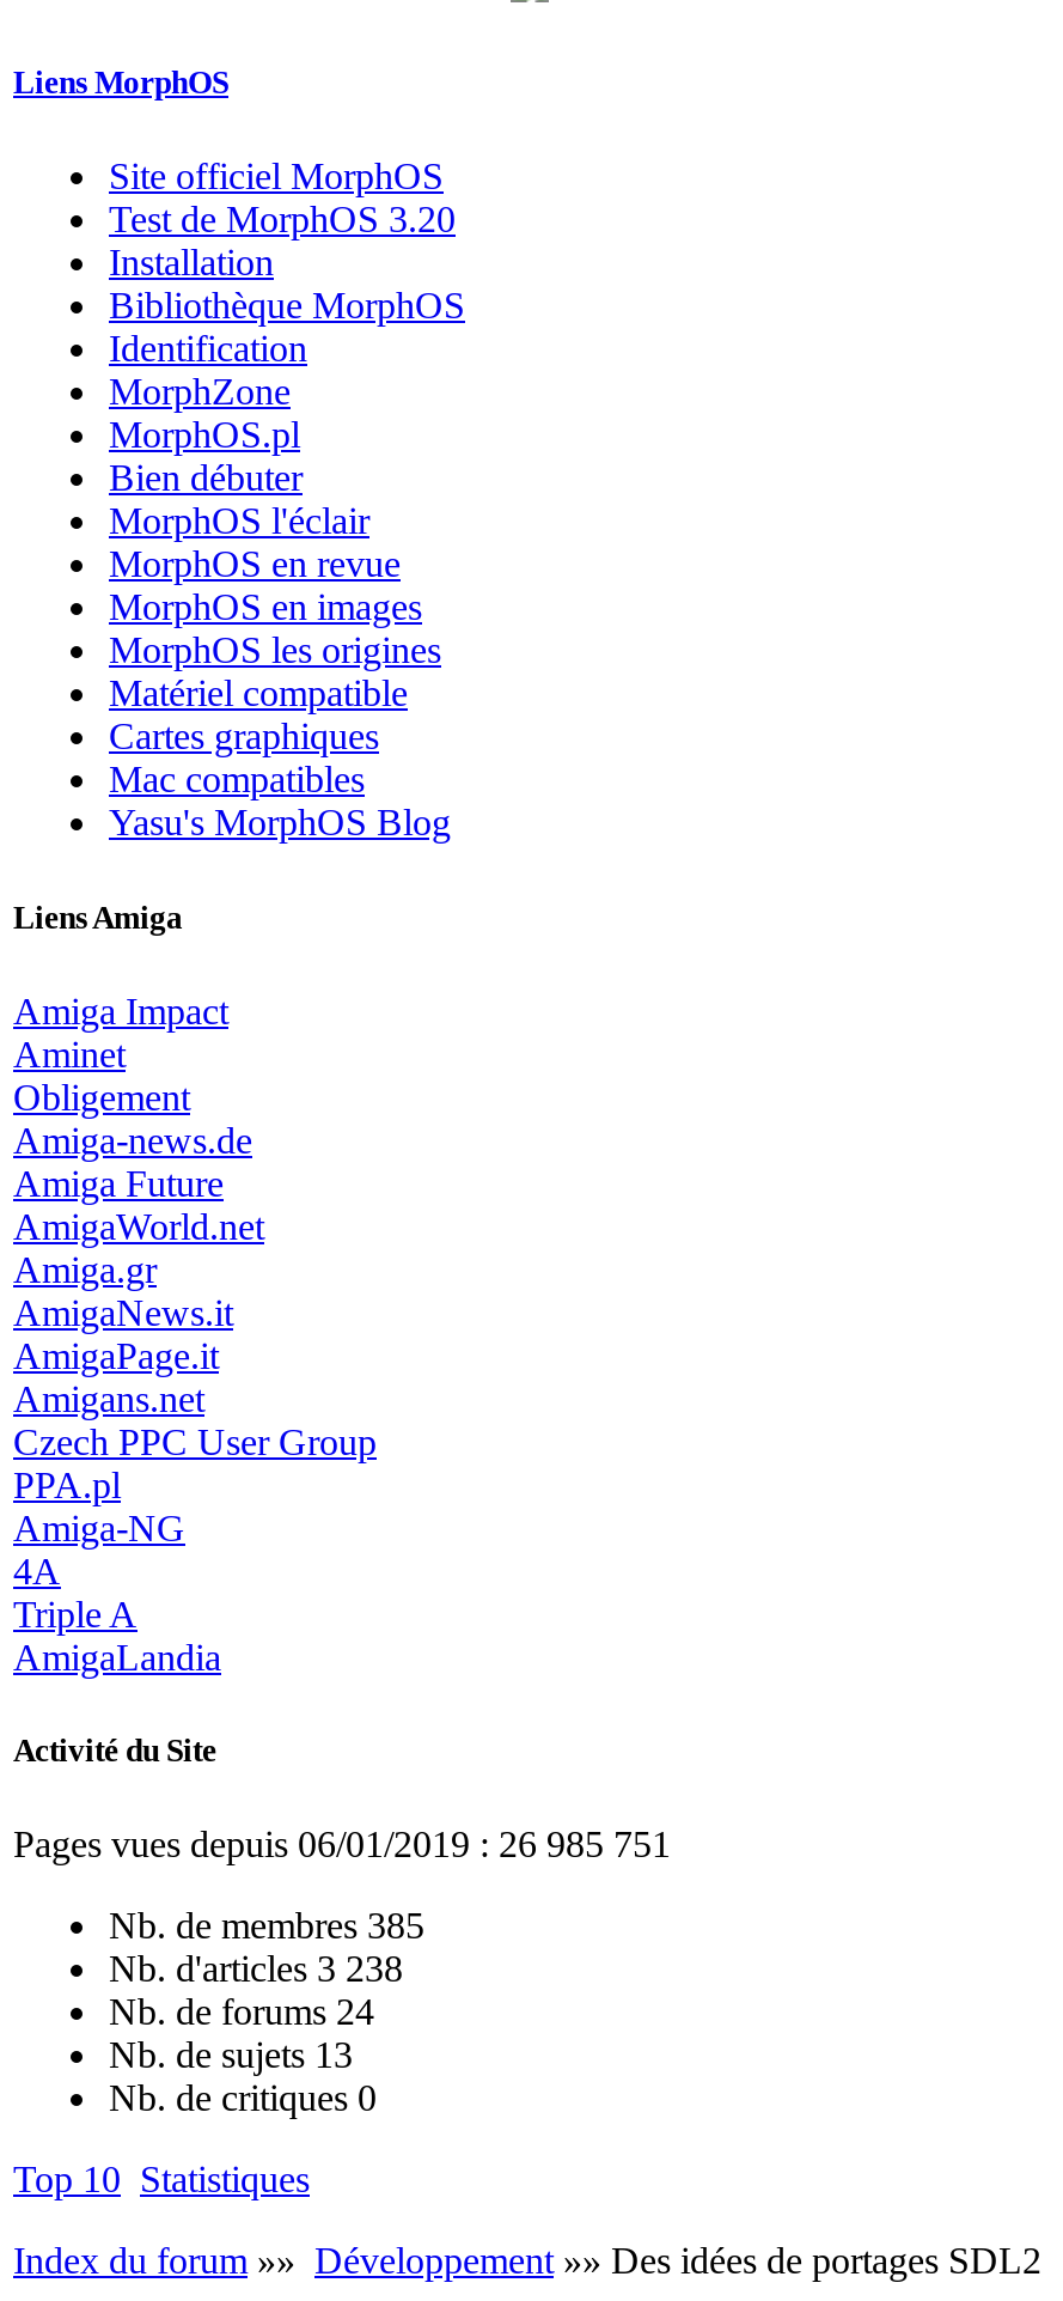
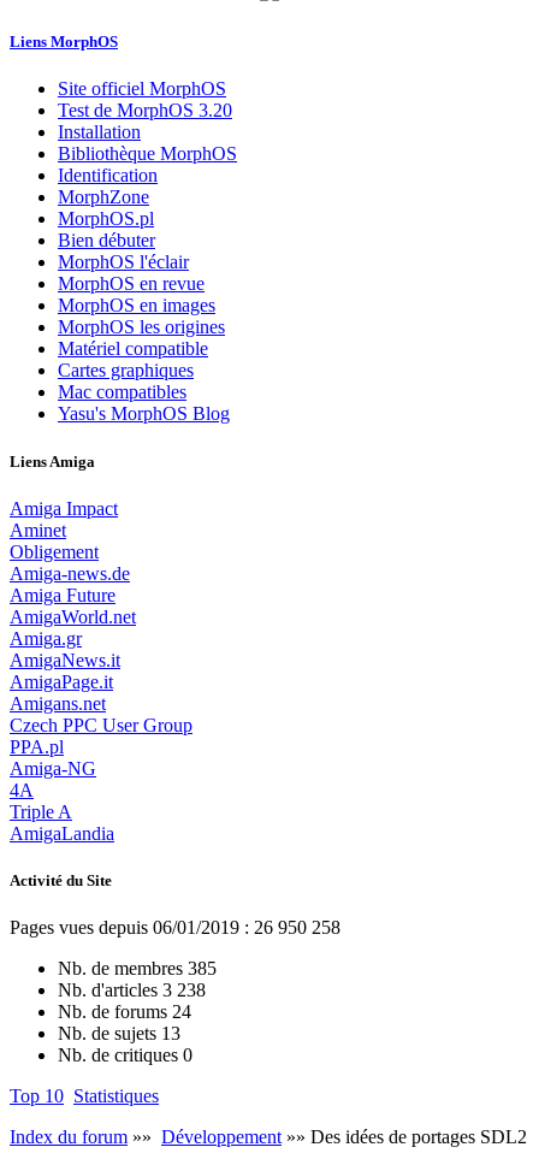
[13,1824,671,1864] Pages vues depuis 06/01/2019 : 26 985 751 -> [10,917,340,938] Pages vues depuis 06/01/2019 : 26 950 258

